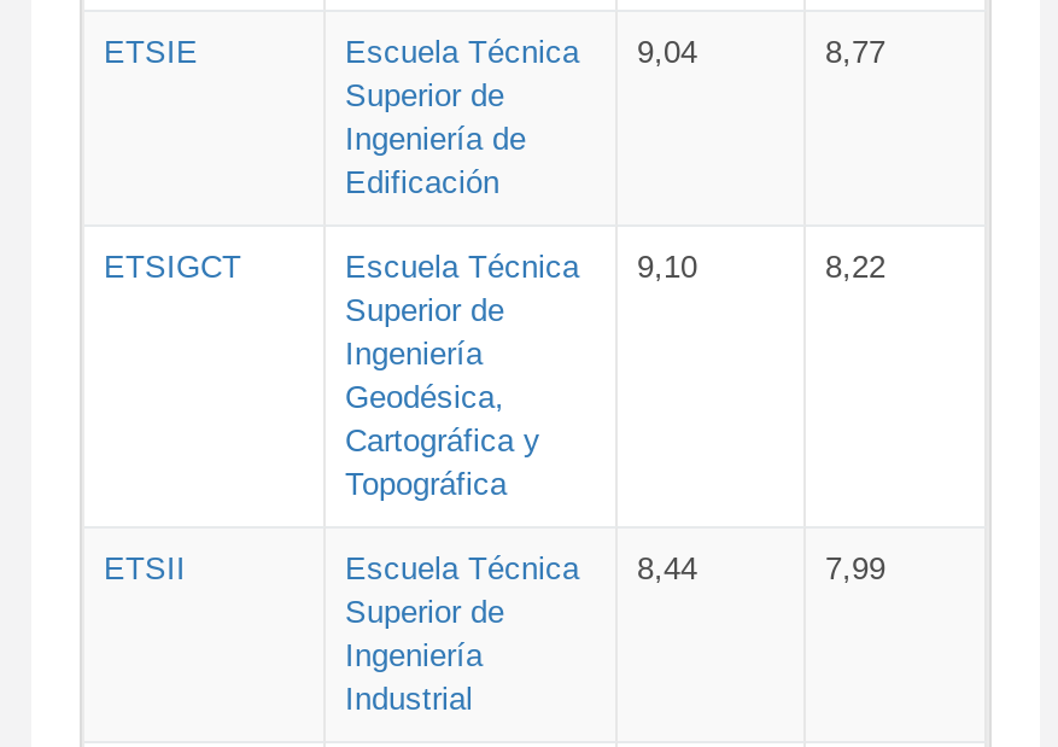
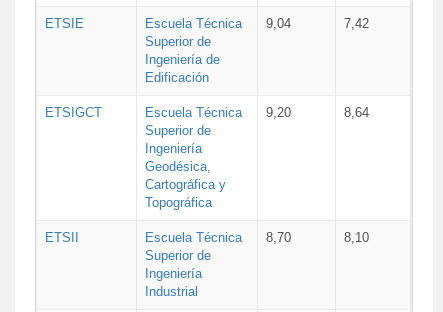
[825,34,885,70] 8,77 -> [344,16,369,31] 7,42
[345,249,697,285] Escuela Técnica 9,10 -> [145,105,291,120] Escuela Técnica 9,20
[825,249,885,285] 8,22 -> [344,105,369,120] 8,64
[345,550,697,586] Escuela Técnica 8,44 -> [145,230,291,245] Escuela Técnica 8,70
[825,550,885,586] 7,99 -> [344,230,369,245] 8,10

